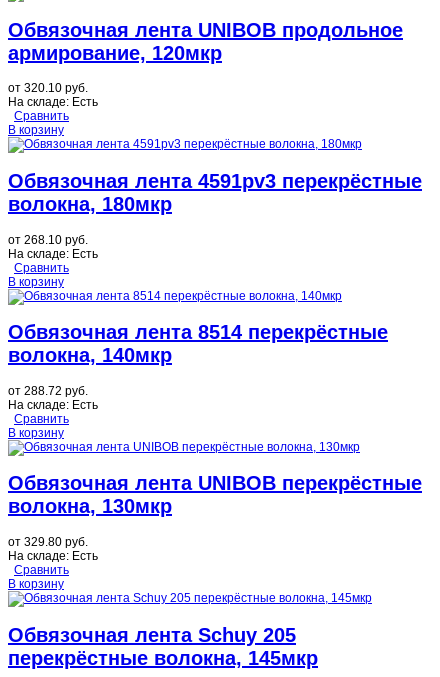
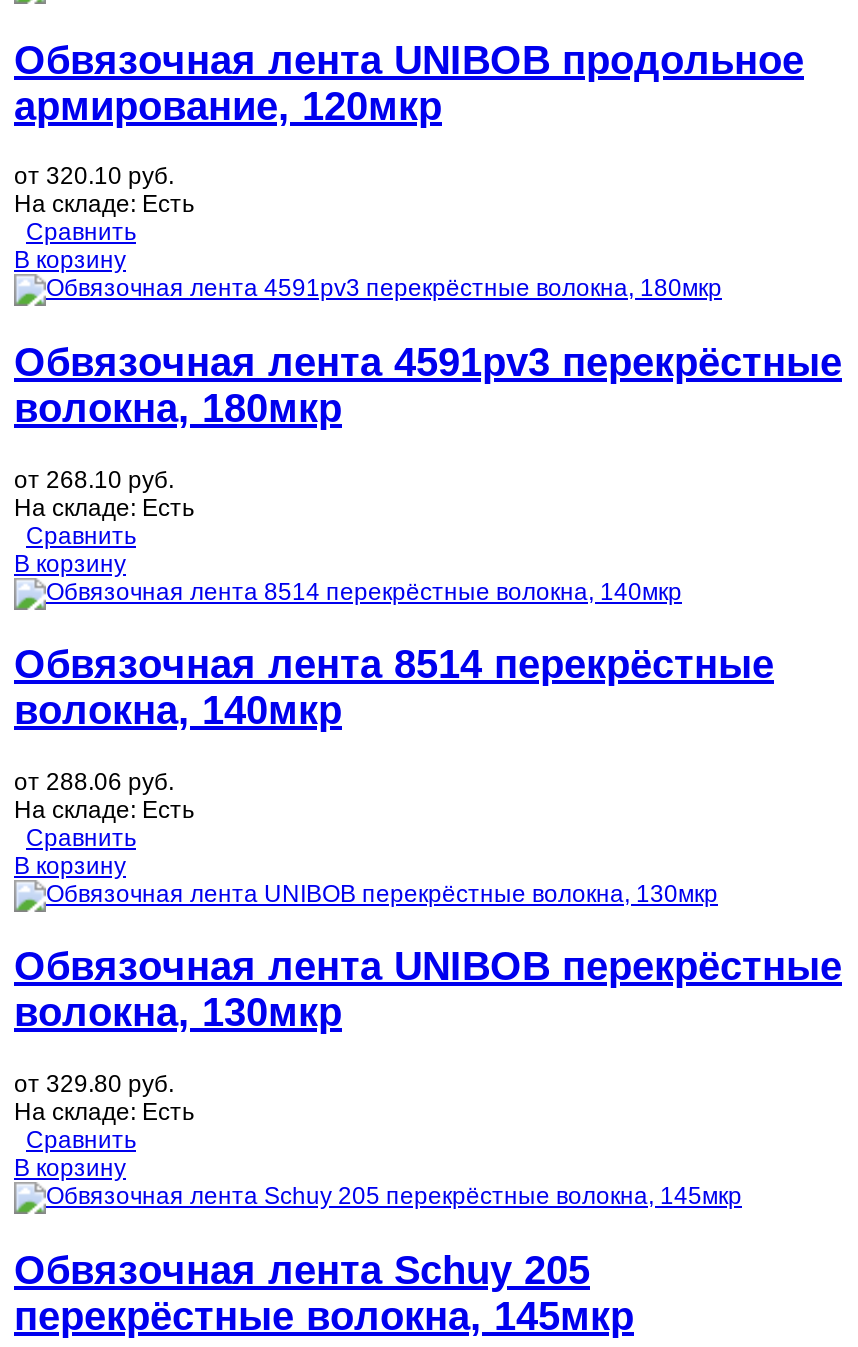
[8,384,88,398] от 288.72 руб. -> [14,768,174,796] от 288.06 руб.

